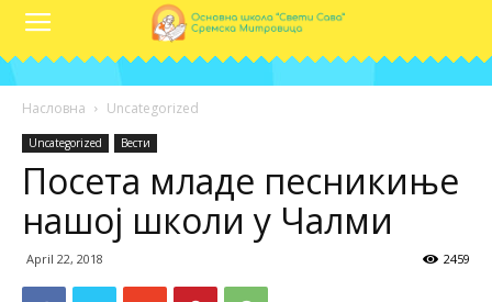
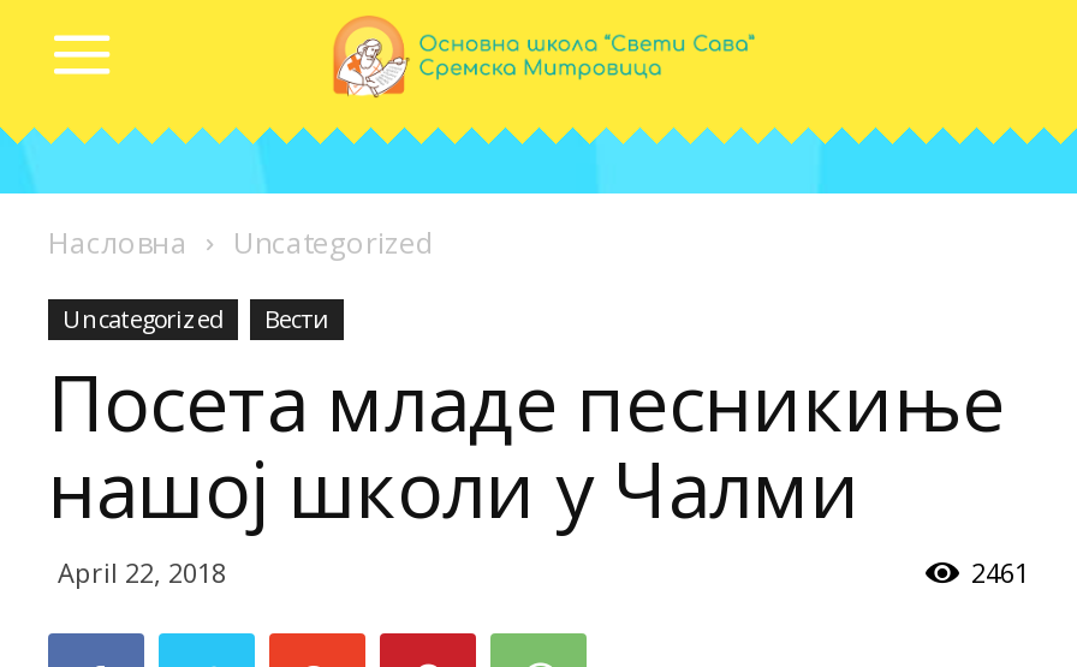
[444,250,470,267] 2459 -> [971,554,1029,590] 2461

